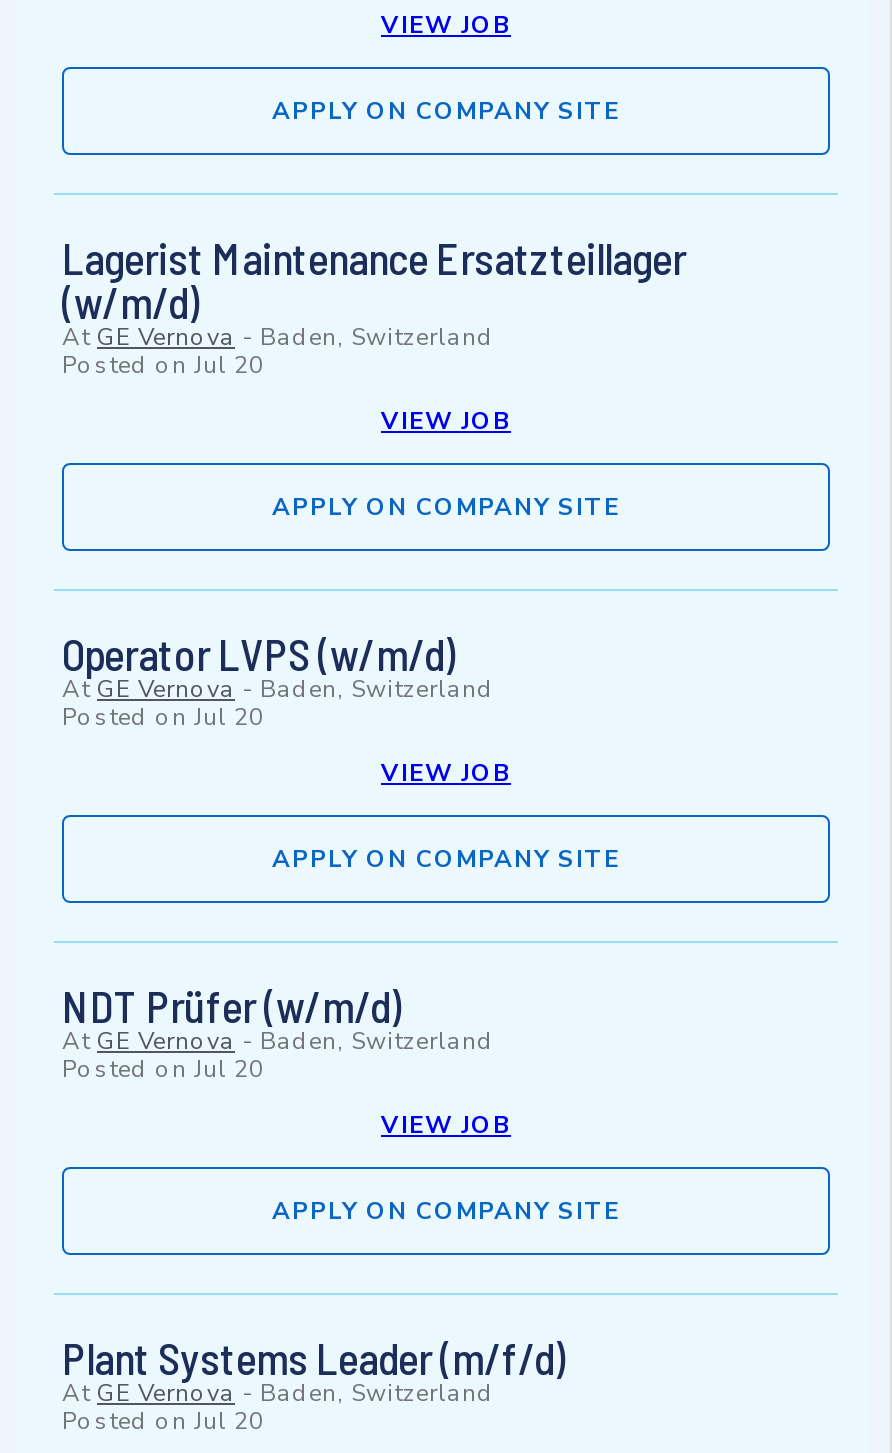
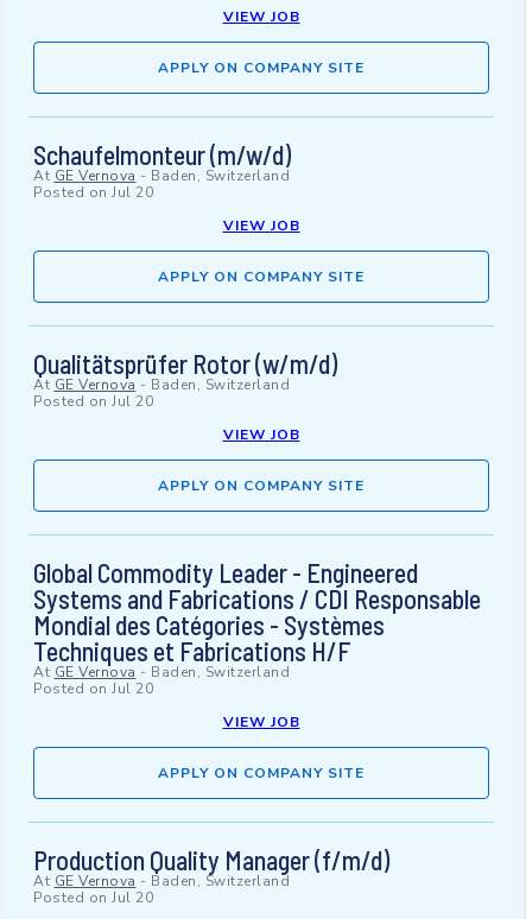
[62,232,686,328] Lagerist Maintenance Ersatzteillager | (w/m/d) -> [33,139,291,170] Schaufelmonteur (m/w/d)
moved [62,322,620,524] -> [33,167,365,287]: At GE Vernova - Baden, Switzerland | Posted onJul 20 | VIEW JOB | APPLY ON COMPANY SITE
[62,628,456,680] Operator LVPS (w/m/d) -> [33,348,337,379] Qualitätsprüfer Rotor (w/m/d)
moved [62,674,620,876] -> [33,376,365,496]: At GE Vernova - Baden, Switzerland | Posted onJul 20 | VIEW JOB | APPLY ON COMPANY SITE
[62,980,402,1032] NDT Prüfer (w/m/d) -> [33,557,481,667] Global Commodity Leader - Engineered | Systems and Fabrications / CDI Responsable | Mondial des Catégories - Systèmes | Techniques et Fabrications H/F
[62,1332,566,1384] Plant Systems Leader (m/f/d) -> [33,845,389,876] Production Quality Manager (f/m/d)

